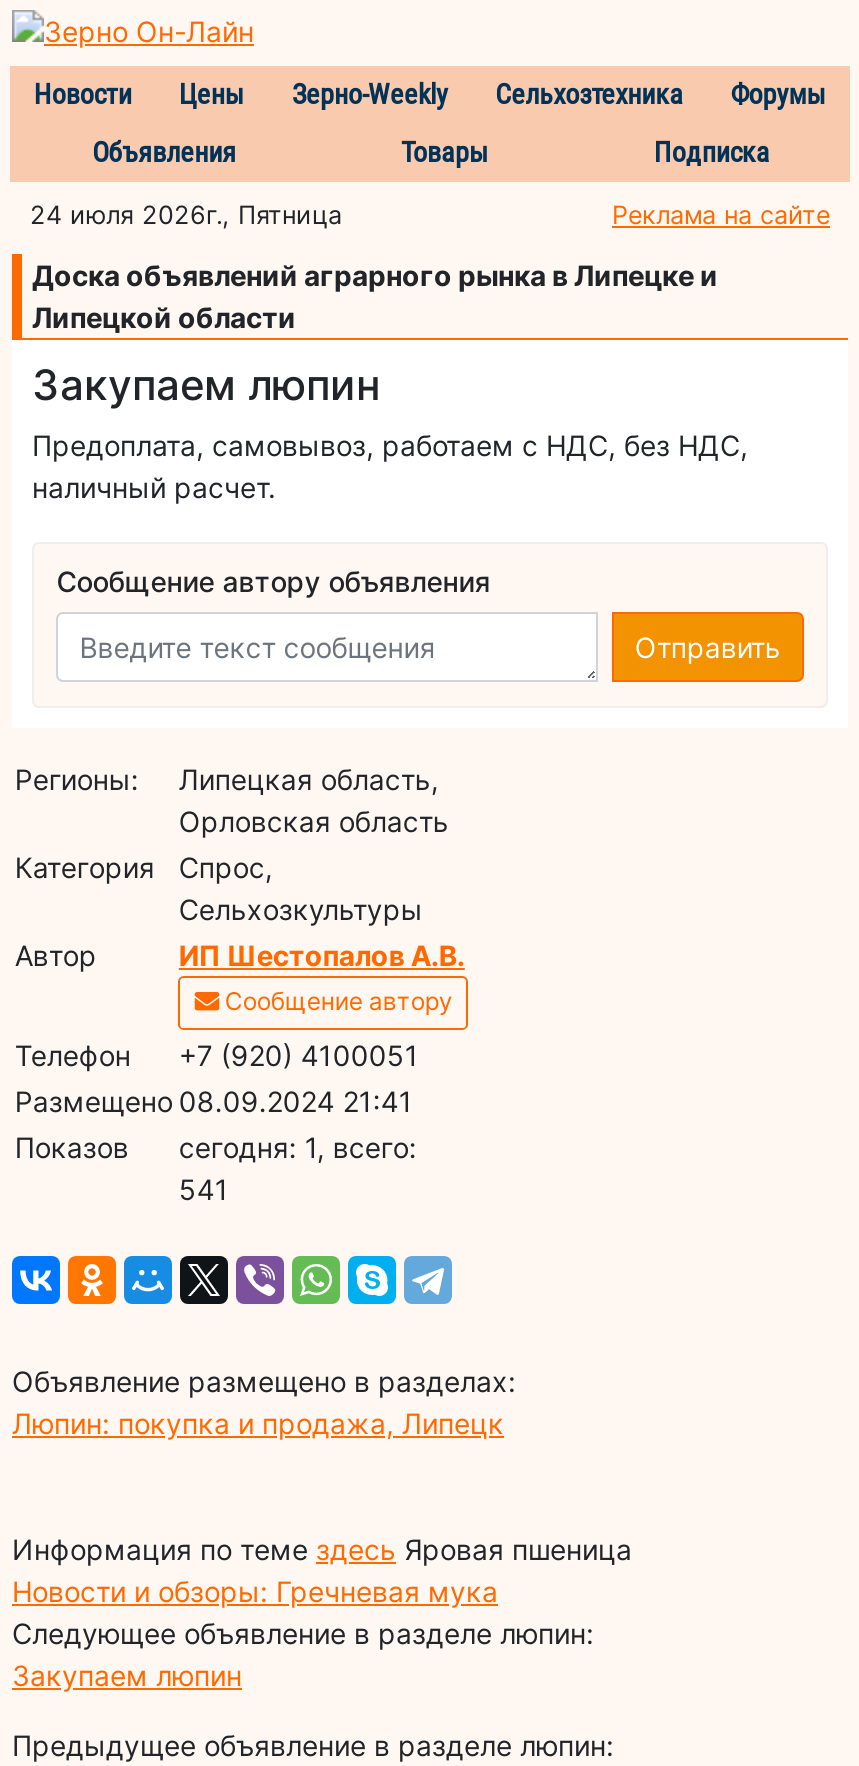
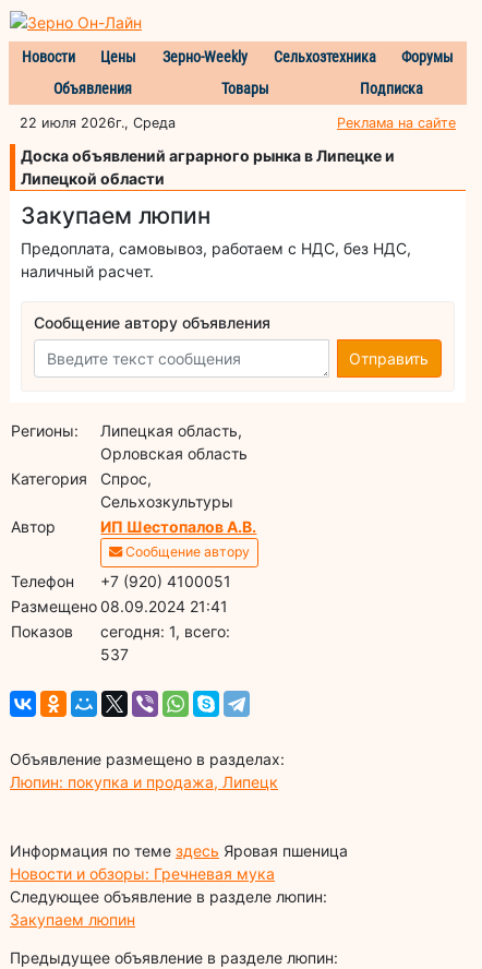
[30,199,342,229] 24 июля 2026г., Пятница -> [20,114,176,131] 22 июля 2026г., Среда
[179,1171,229,1205] 541 -> [101,644,129,663] 537

